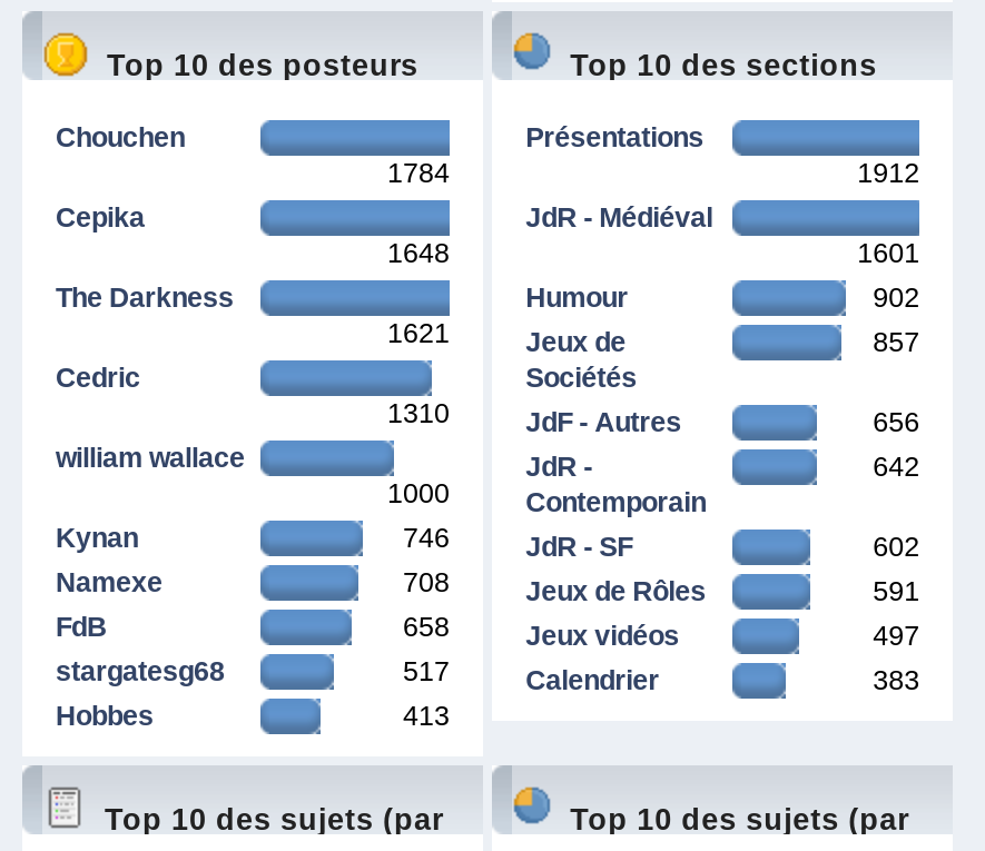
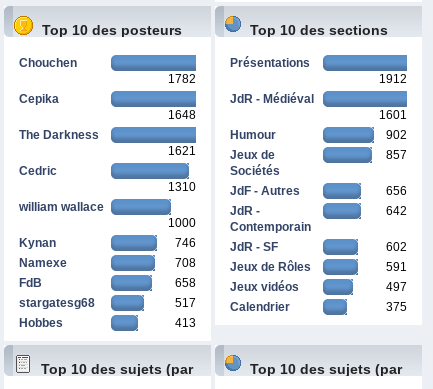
[387,157,449,188] 1784 -> [168,72,196,86] 1782
[873,664,920,695] 383 -> [386,300,407,314] 375

